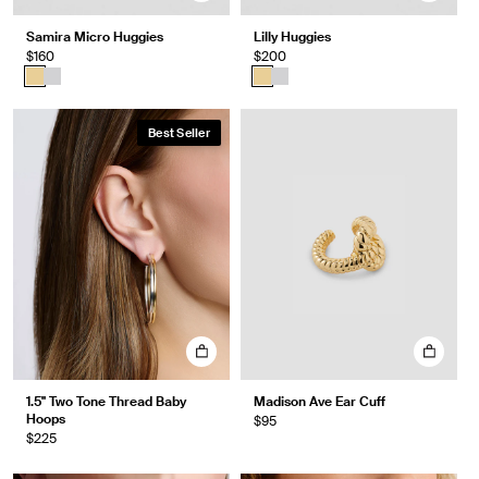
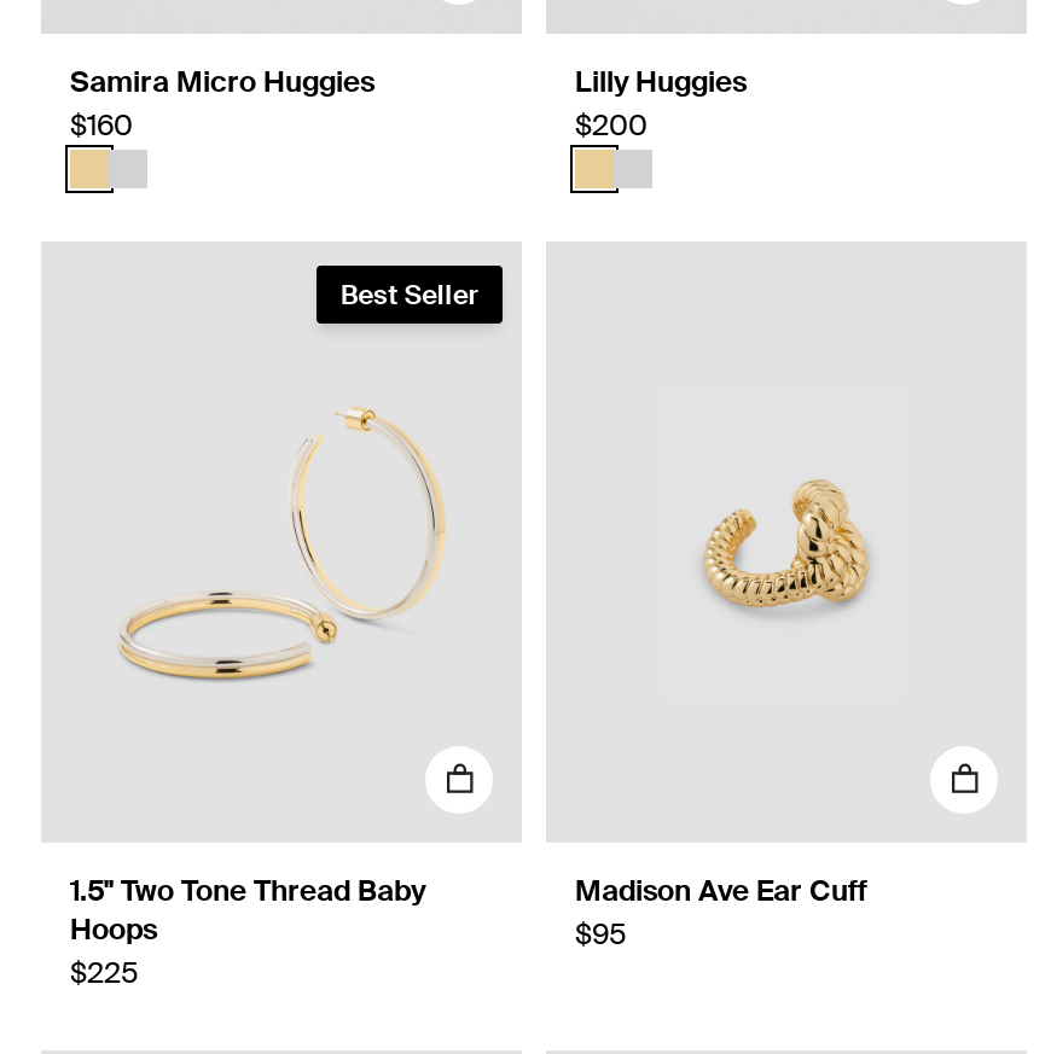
[32,108,231,381] [image] -> [85,241,522,843] [image]

